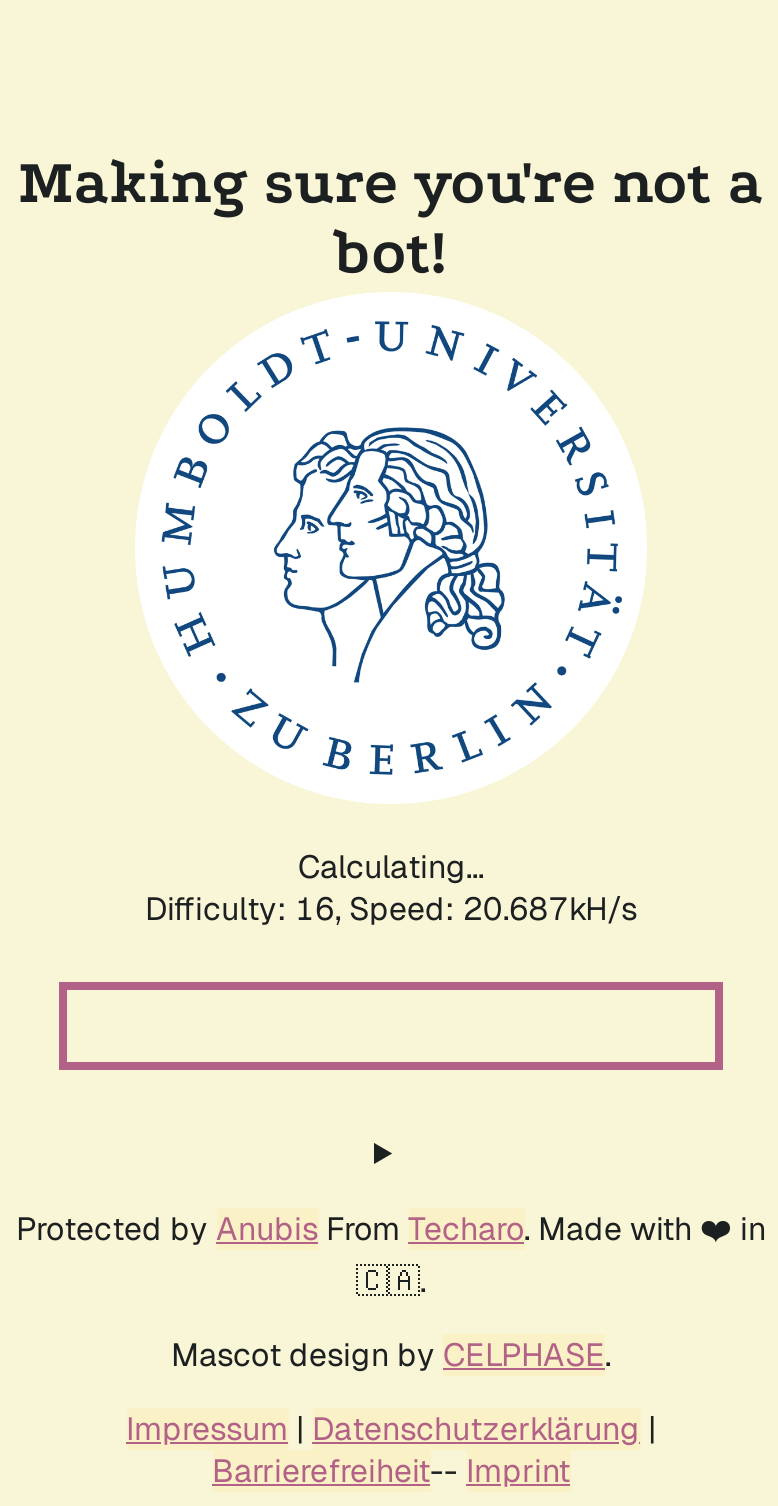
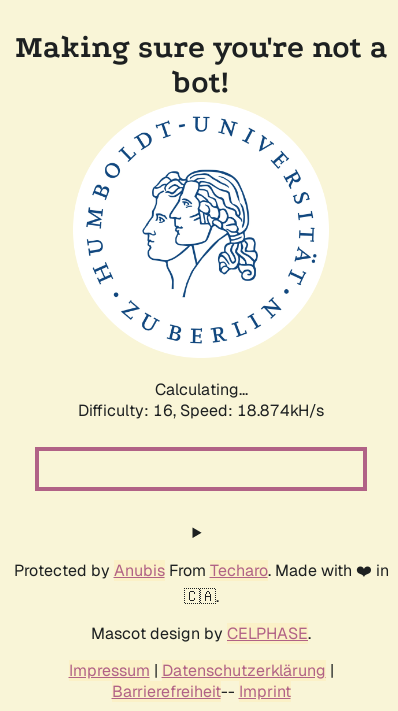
[145,888,637,930] Difficulty: 16, Speed: 20.687kH/s -> [78,400,324,421] Difficulty: 16, Speed: 18.874kH/s

